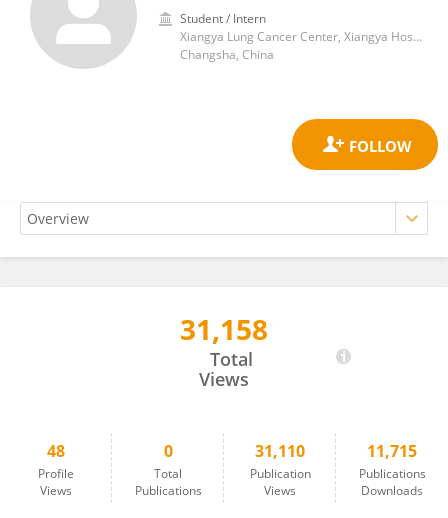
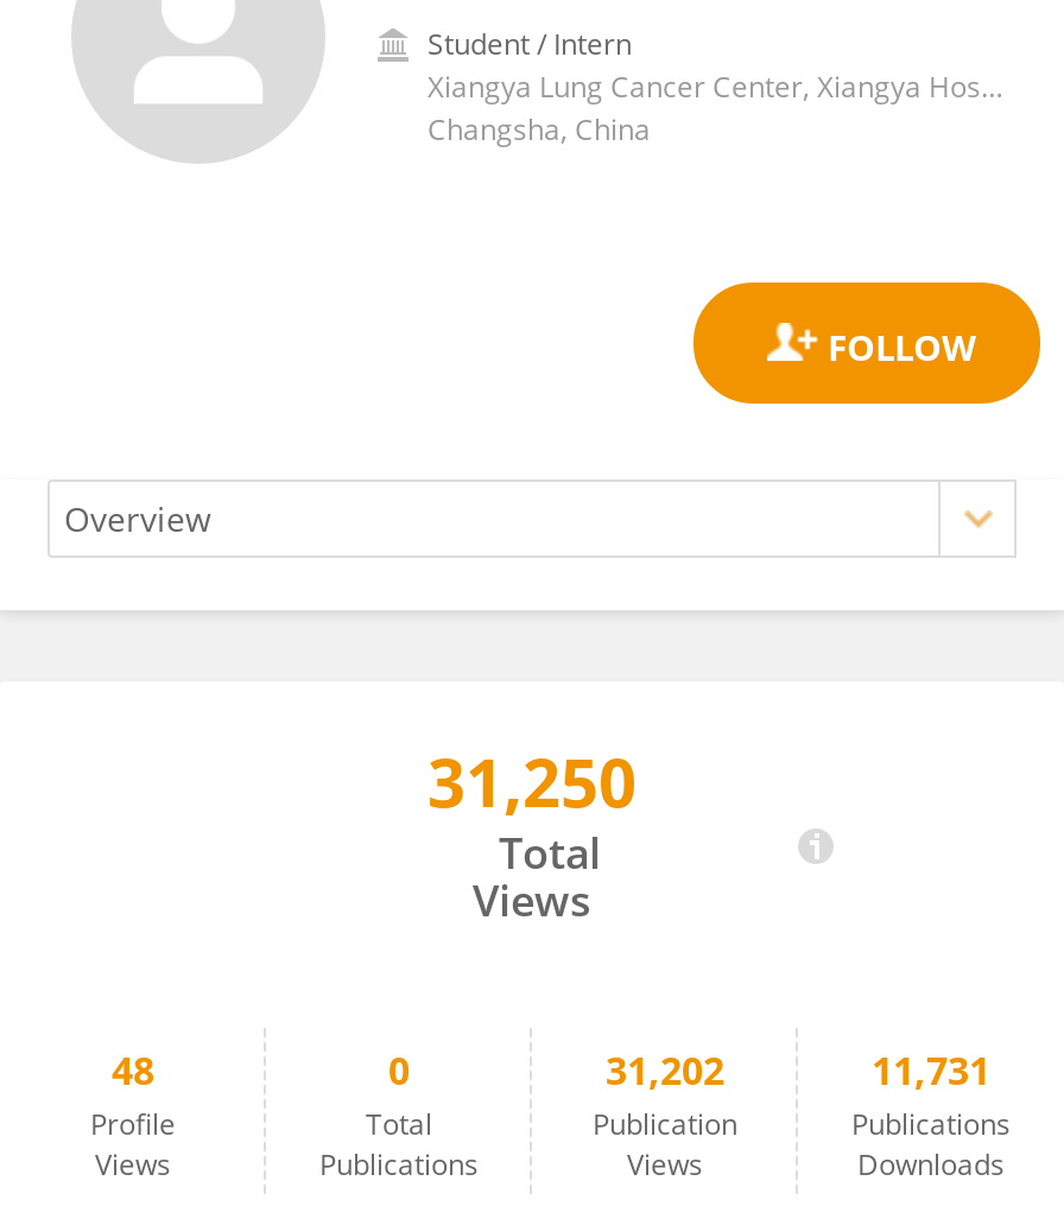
[180,310,268,348] 31,158 -> [427,736,636,826] 31,250
[255,440,305,462] 31,110 -> [606,1045,724,1097] 31,202
[367,440,417,462] 11,715 -> [872,1045,990,1097] 11,731

